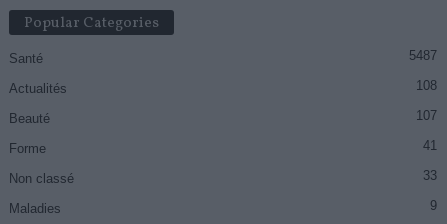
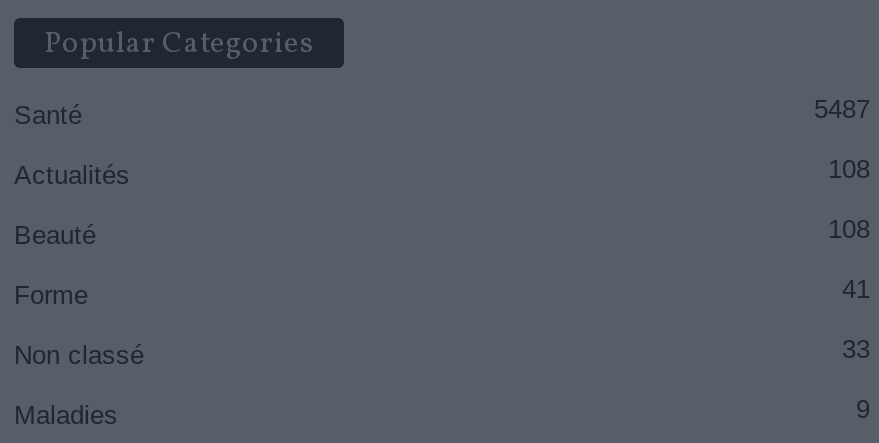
[416,108,437,123] 107 -> [828,213,870,243] 108

